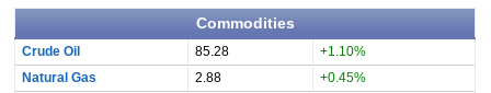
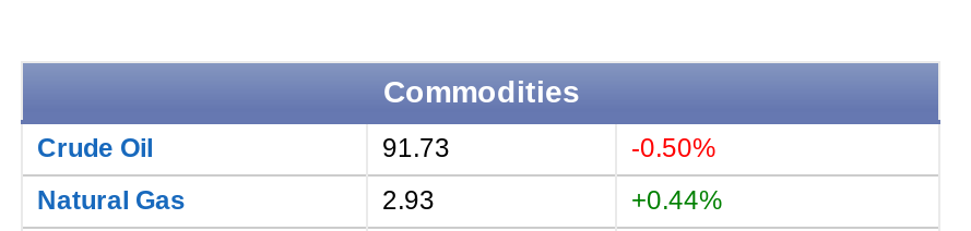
[196,44,229,59] 85.28 -> [382,134,450,164] 91.73
[320,44,366,59] +1.10% -> [631,134,716,164] -0.50%
[196,70,222,86] 2.88 -> [382,186,434,216] 2.93
[320,70,366,86] +0.45% -> [631,186,723,216] +0.44%

